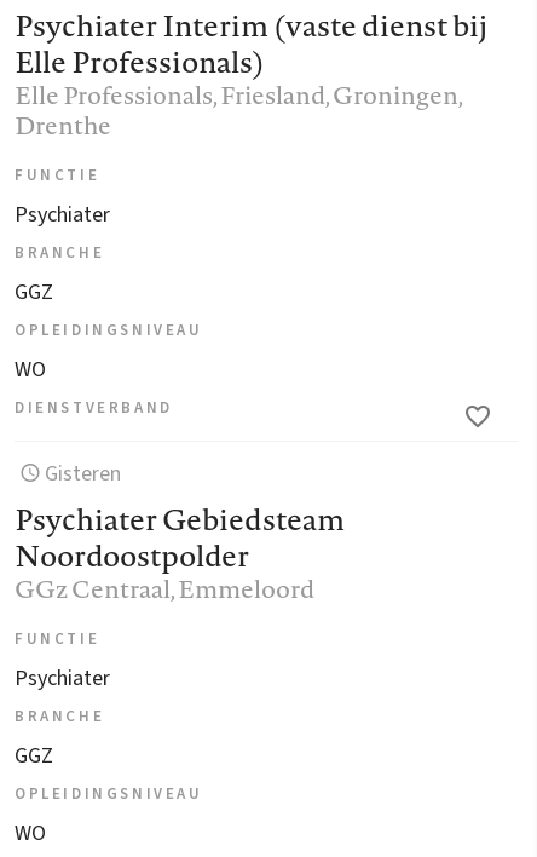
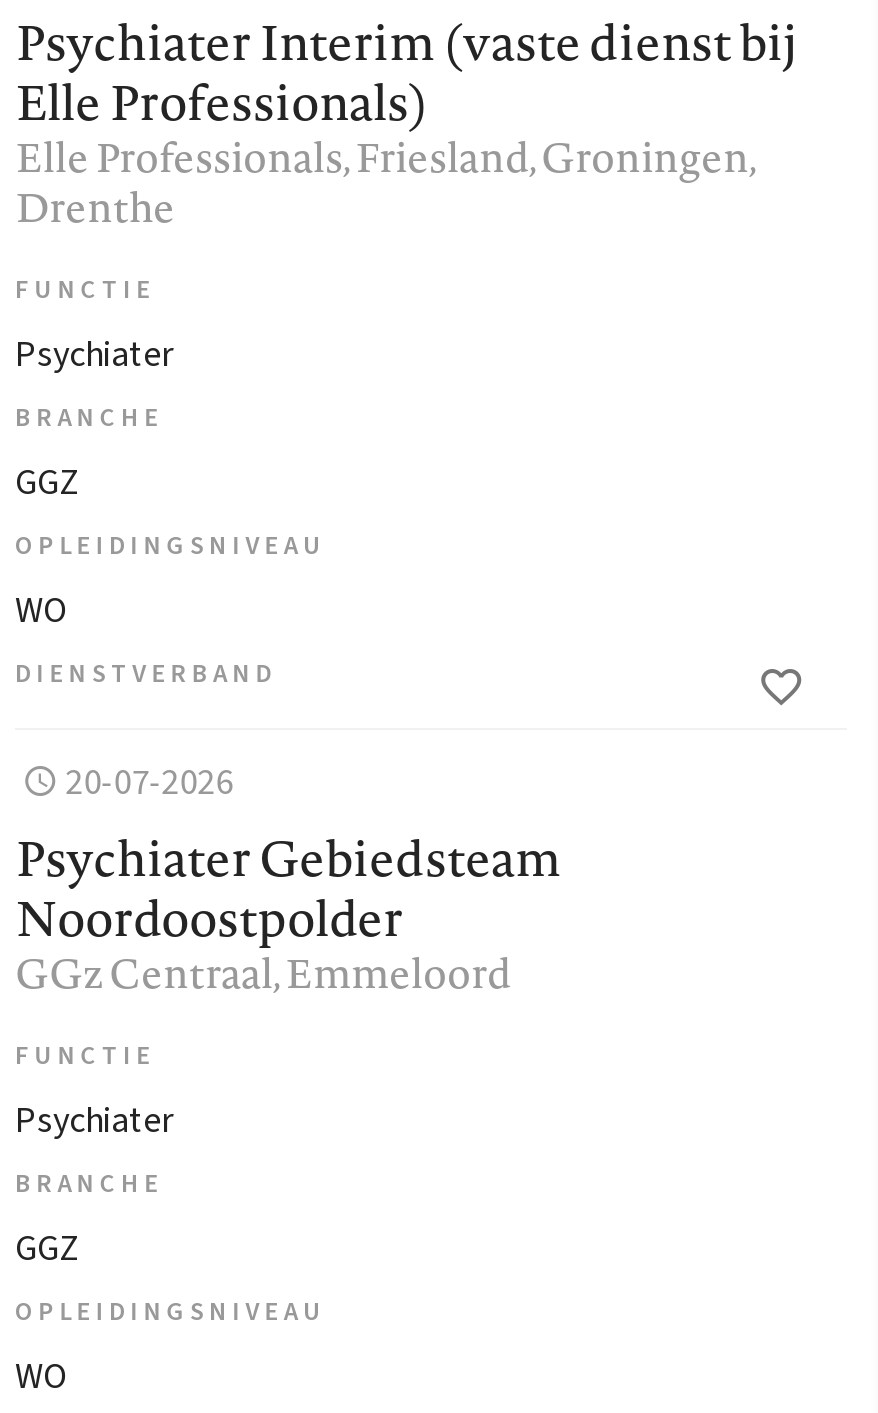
[45,459,121,489] Gisteren -> [65,758,233,808] 20-07-2026

